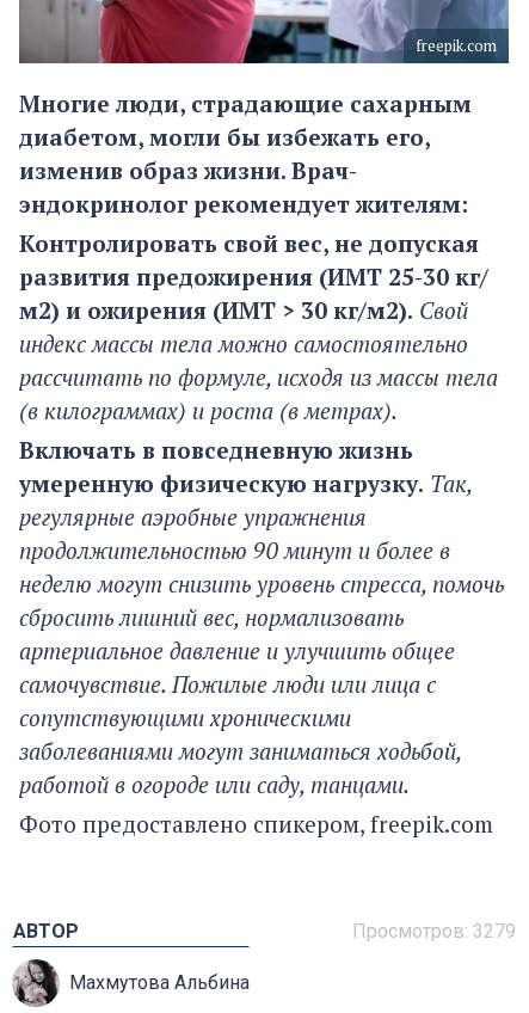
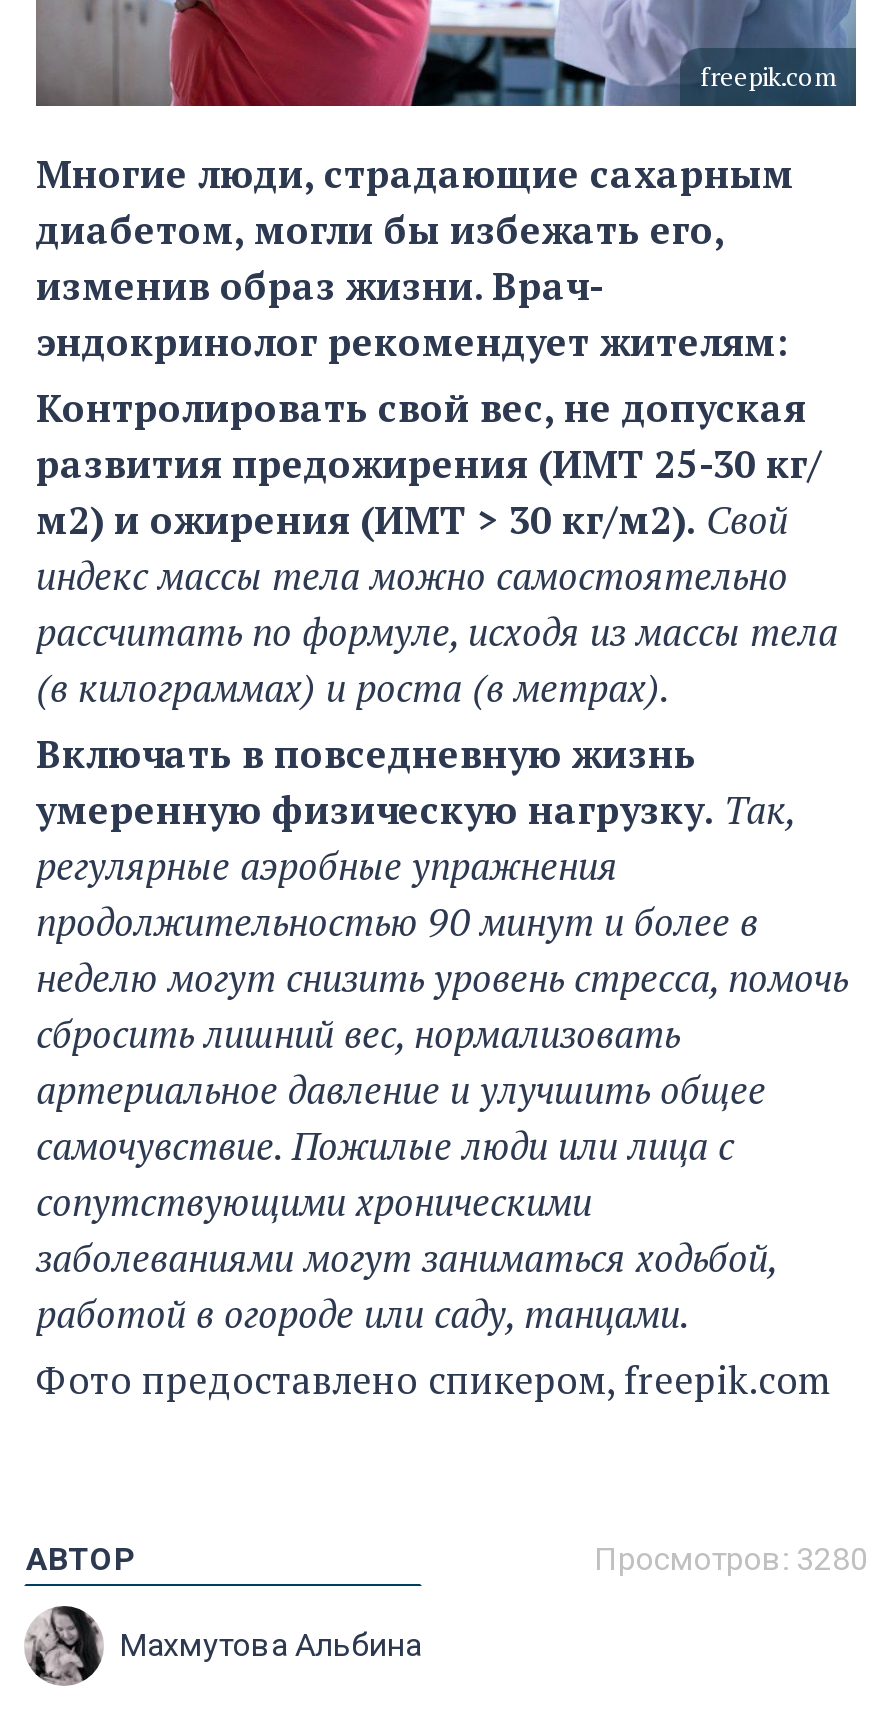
[352,920,516,942] Просмотров: 3279 -> [594,1540,868,1578] Просмотров: 3280

